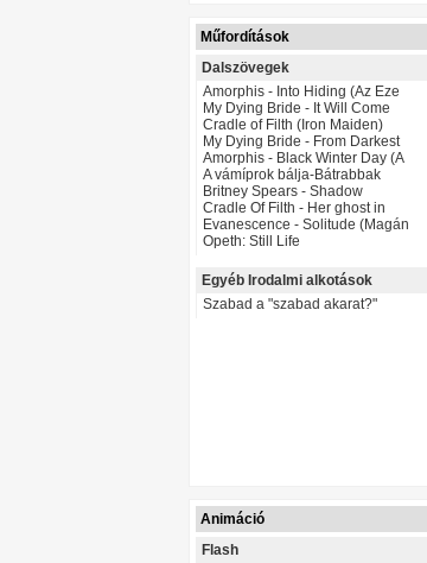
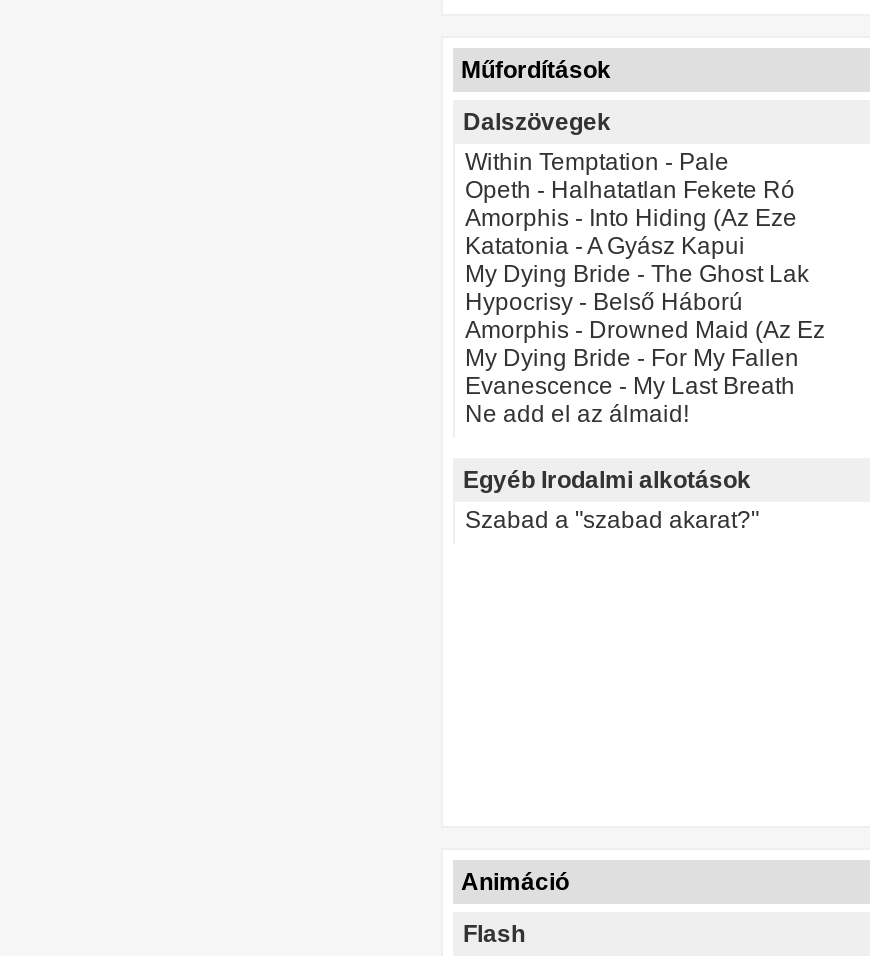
none -> [465,148,795,204] Within Temptation - Pale | Opeth - Halhatatlan Fekete Ró
moved [203,83,400,100] -> [465,204,797,232]: Amorphis - Into Hiding (Az Eze
[203,100,409,249] My Dying Bride - It Will Come | Cradle of Filth (Iron Maiden) | My Dying Bride - From Darkest | Amorphis - Black Winter Day (A | A vámíprok bálja-Bátrabbak | Britney Spears - Shadow | Cradle Of Filth - Her ghost in | Evanescence - Solitude (Magán | Opeth: Still Life -> [465,232,825,428] Katatonia - A Gyász Kapui | My Dying Bride - The Ghost Lak | Hypocrisy - Belső Háború | Amorphis - Drowned Maid (Az Ez | My Dying Bride - For My Fallen | Evanescence - My Last Breath | Ne add el az álmaid!

